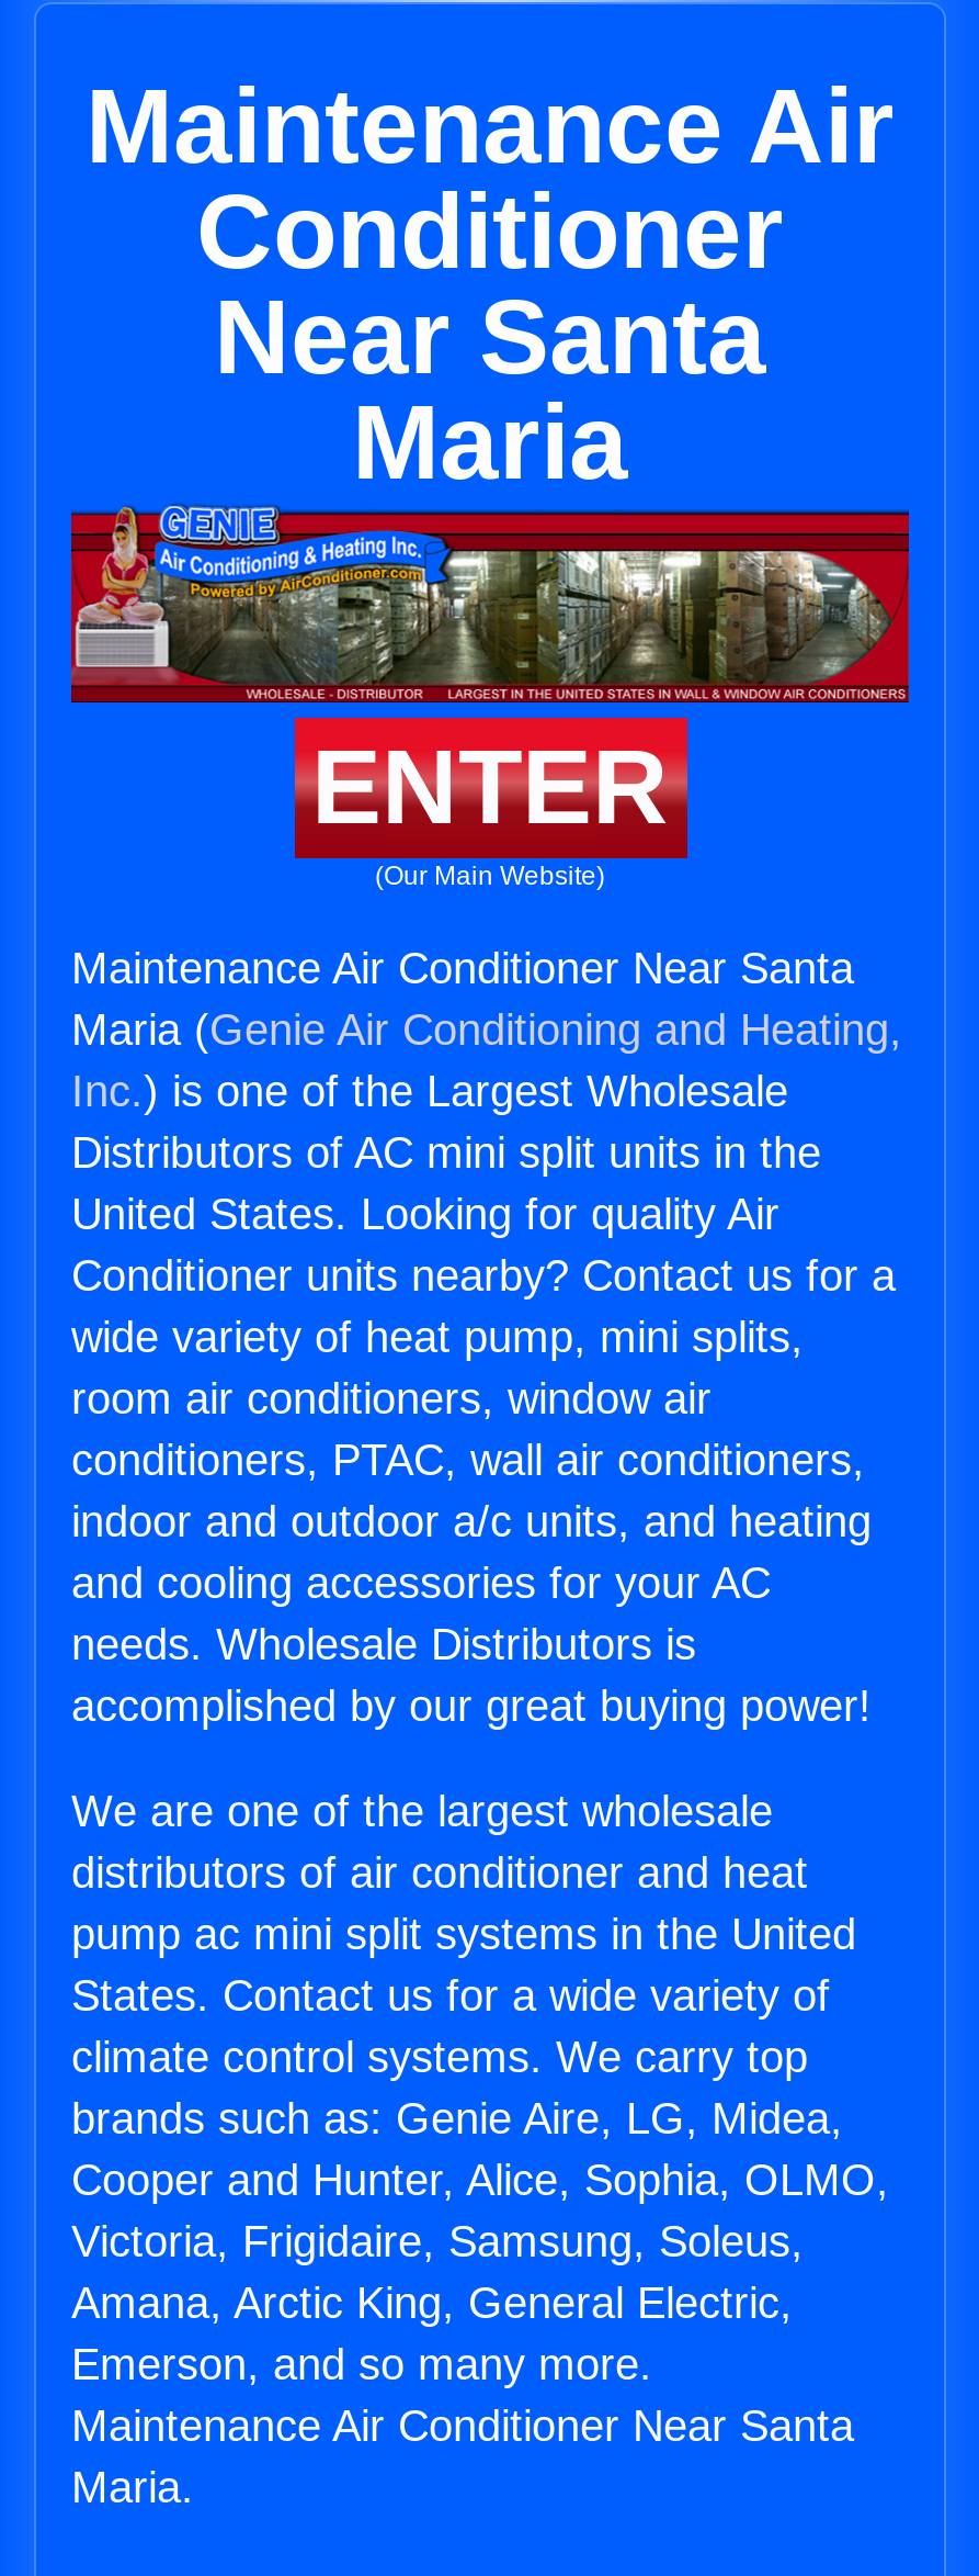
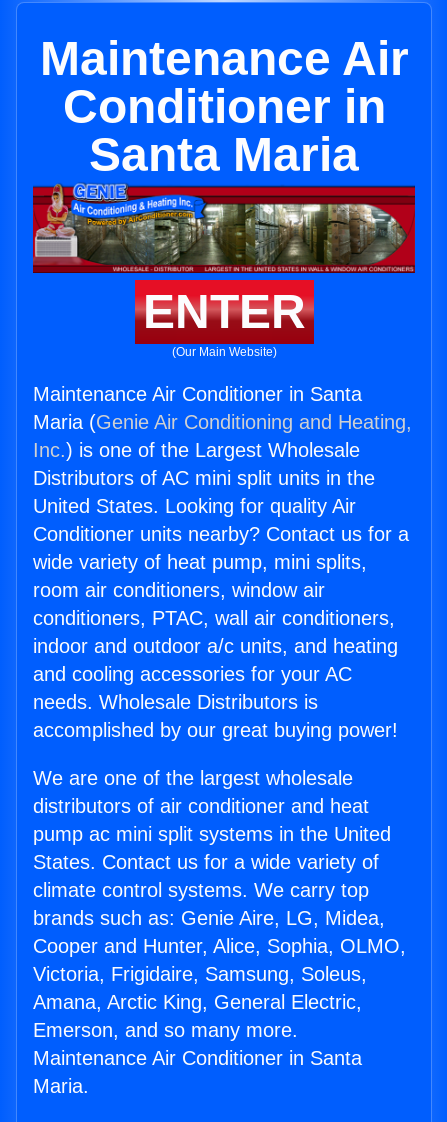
[196,173,784,500] Conditioner | Near Santa | Maria -> [62,80,385,181] Conditioner in | Santa Maria
[71,944,854,992] Maintenance Air Conditioner Near Santa -> [33,383,362,405] Maintenance Air Conditioner in Santa
[71,2402,854,2450] Maintenance Air Conditioner Near Santa -> [33,1047,362,1069] Maintenance Air Conditioner in Santa

